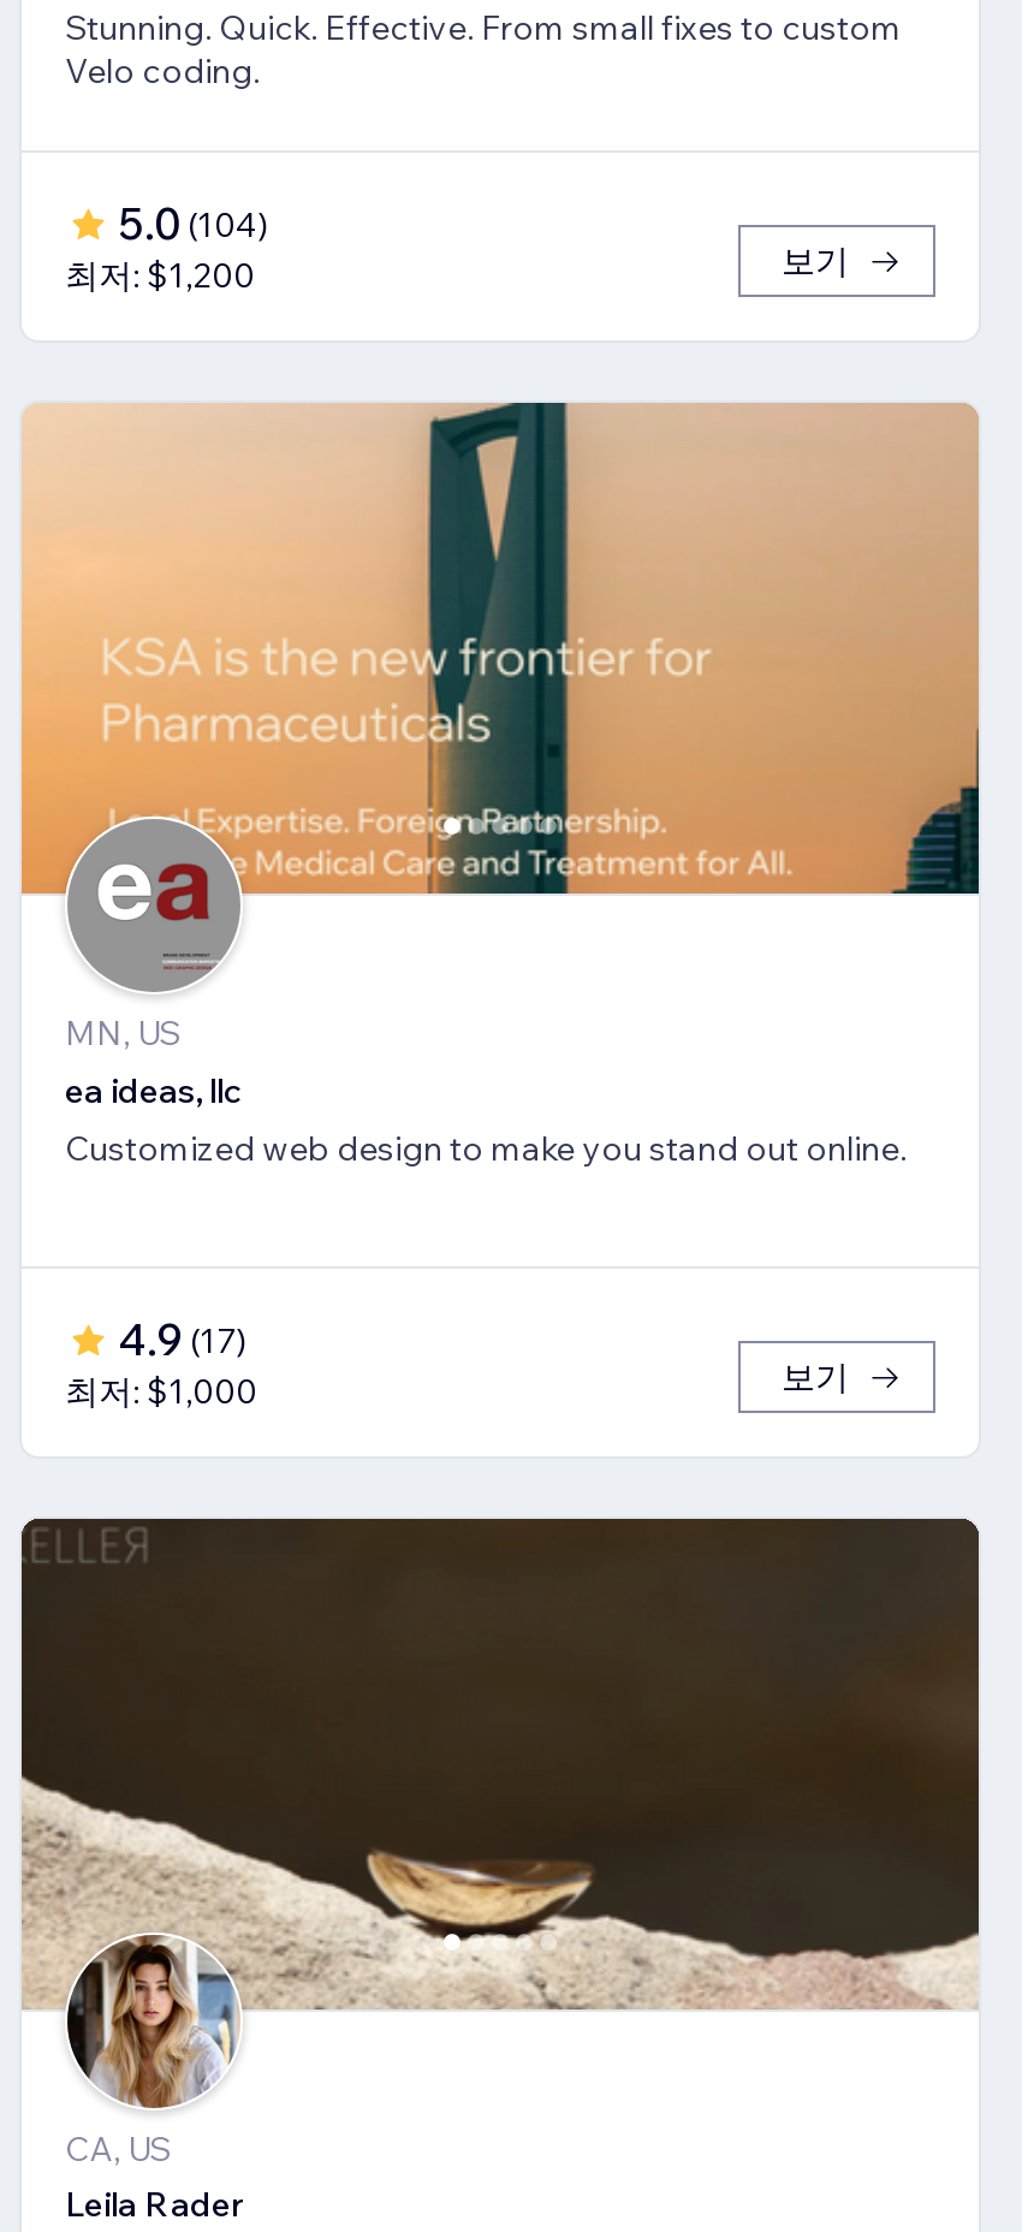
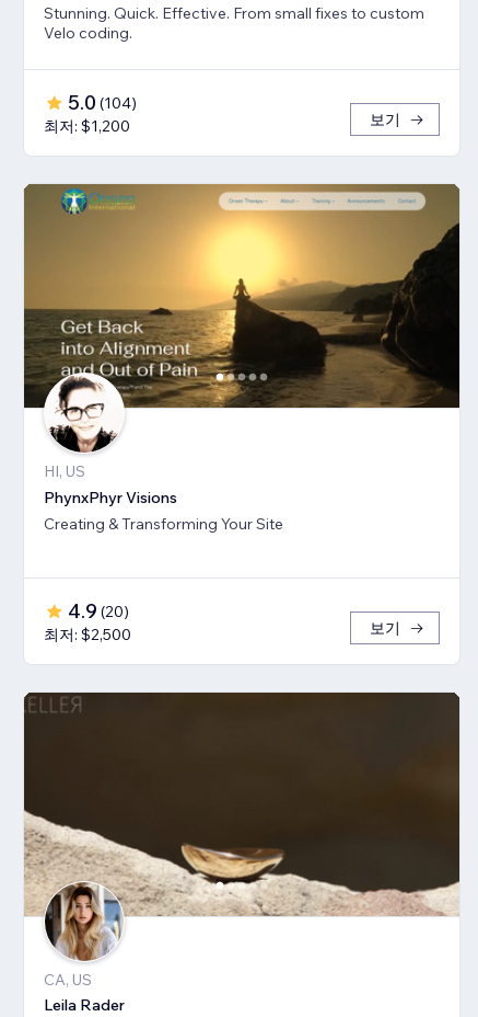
[19,402,981,1171] [image] | MN, US | ea ideas, llc | Customized web design to make you stand out online. -> [23,183,460,533] [image] | HI, US | PhynxPhyr Visions | Creating & Transforming Your Site
[65,1313,257,1414] 4.9 (17) | 최저: $1,000 -> [44,598,131,644] 4.9 (20) | 최저: $2,500

